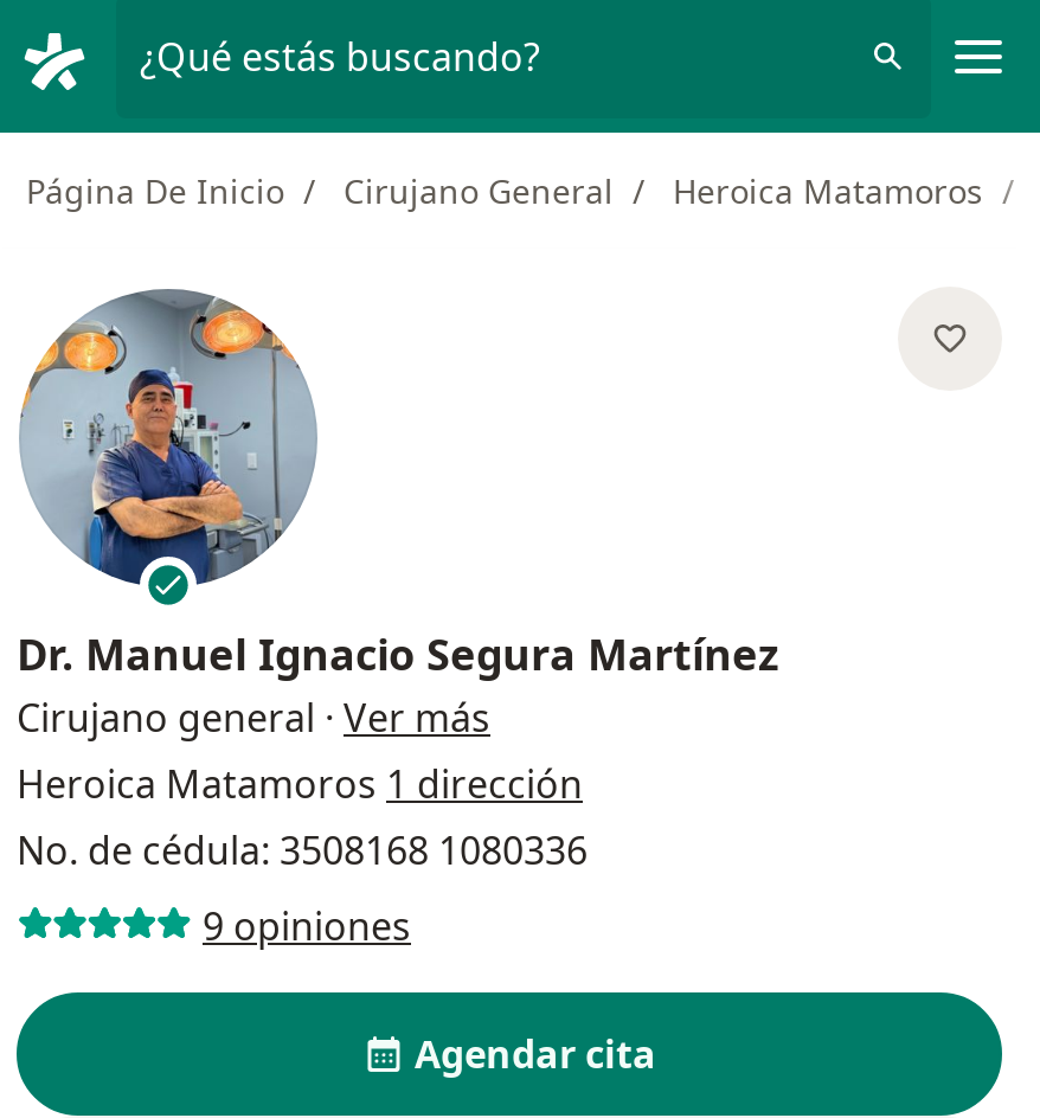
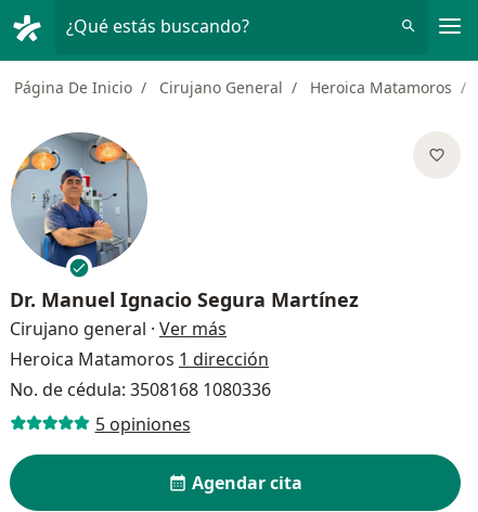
[203,899,411,951] 9 opiniones -> [95,412,190,436] 5 opiniones

